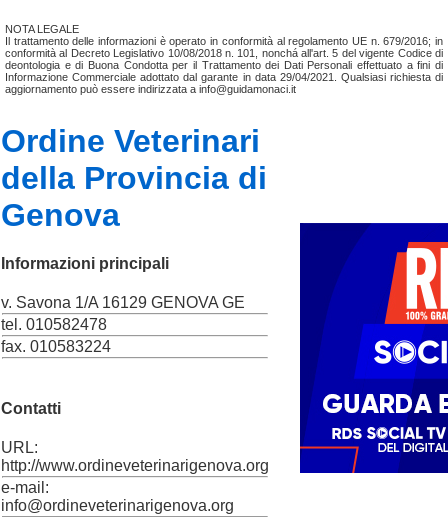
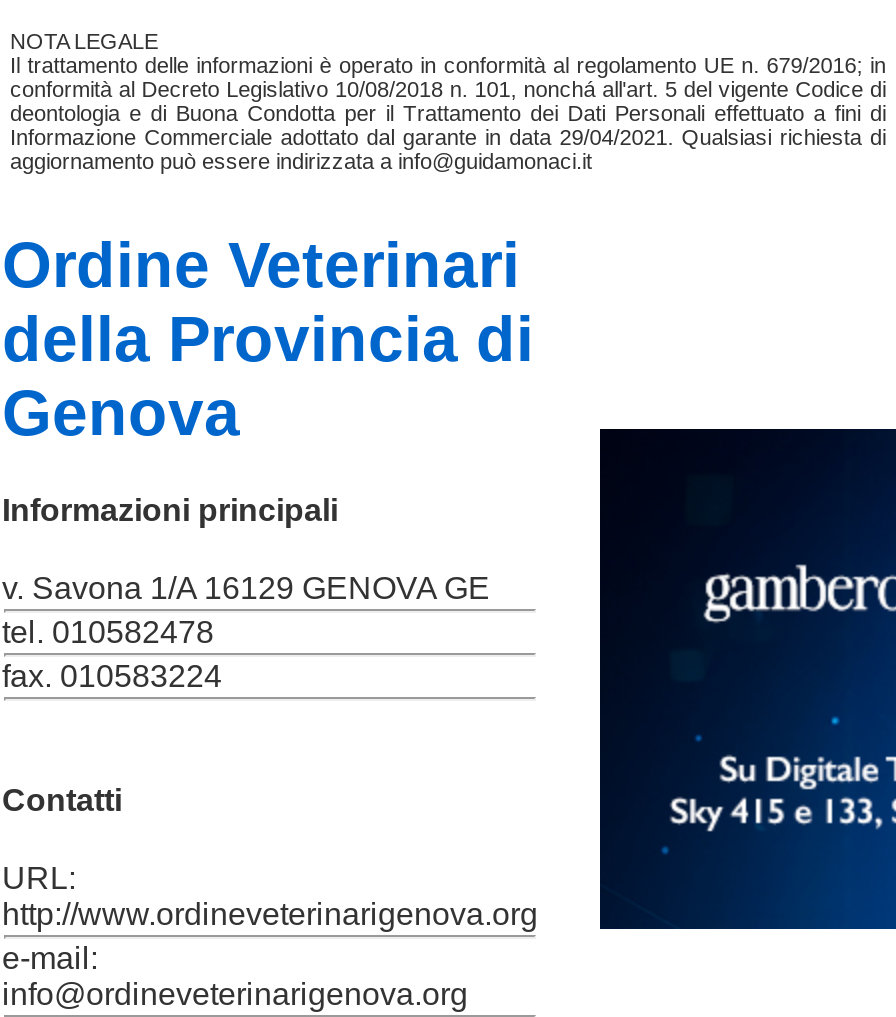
[299,222,445,474] [image] -> [598,427,890,931] [image]

